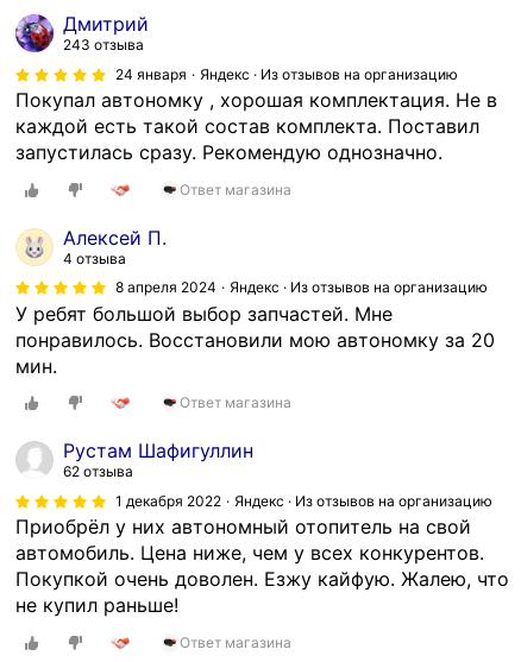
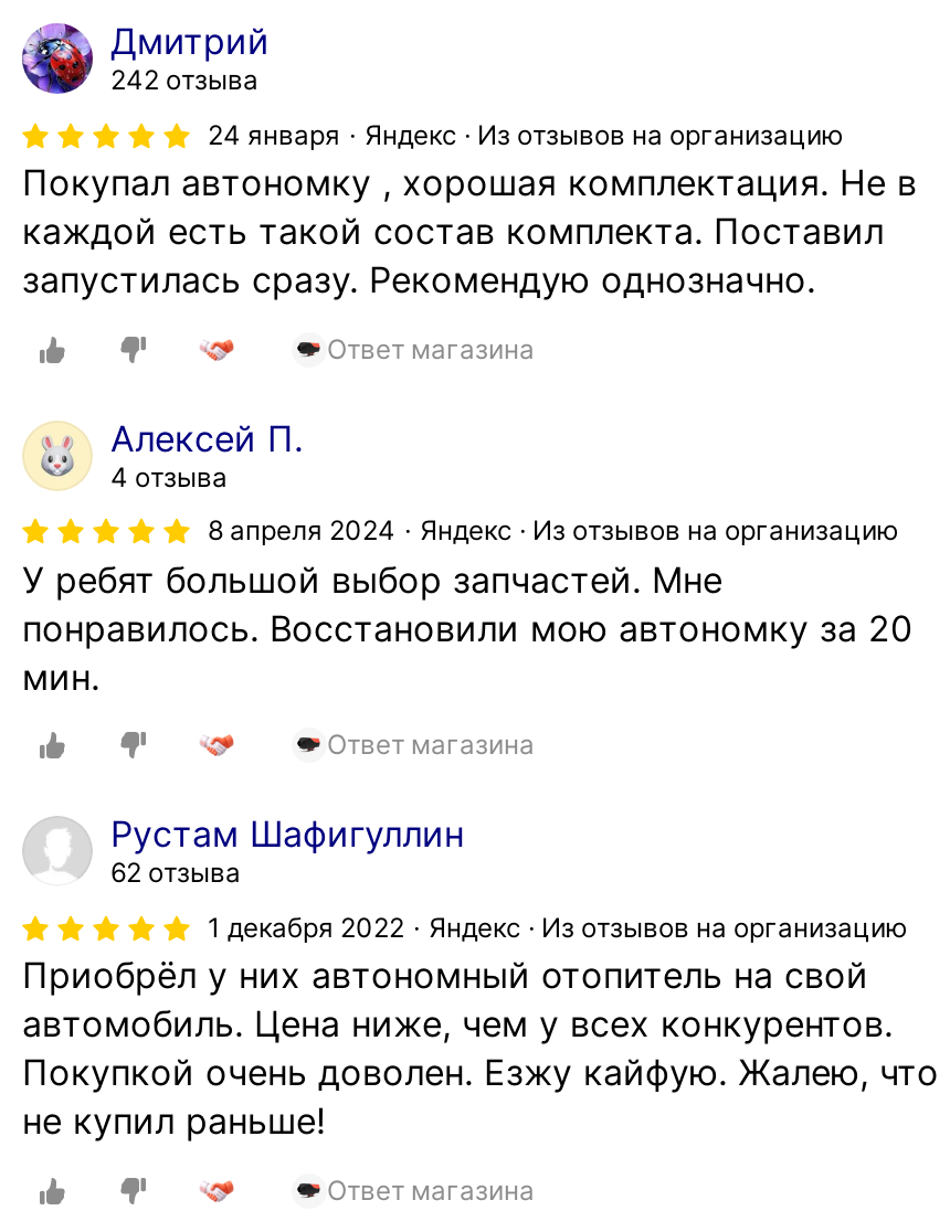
[63,36,144,53] 243 отзыва -> [110,63,258,96] 242 отзыва

